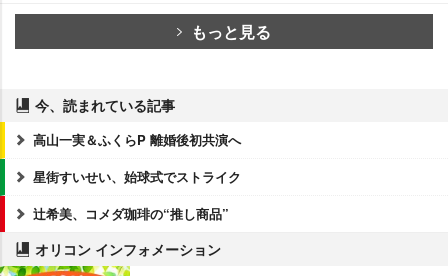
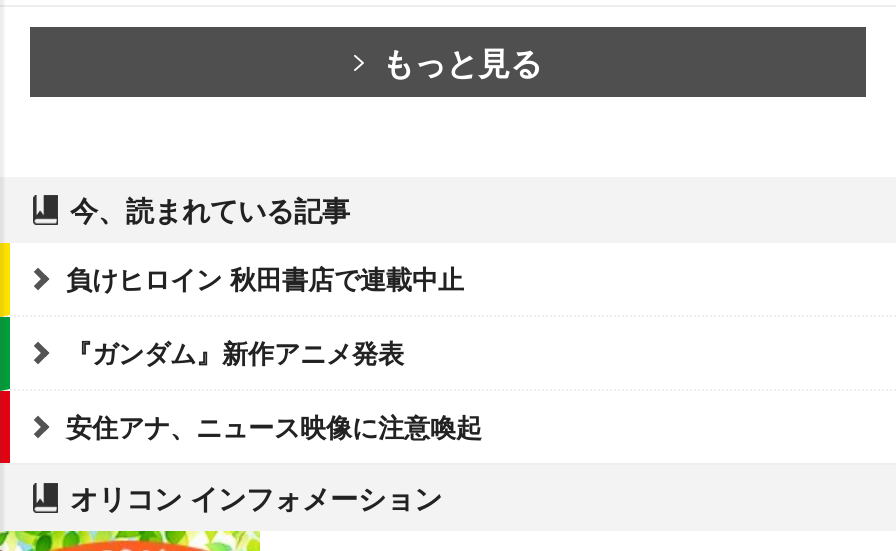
[33,130,241,149] 高山一実＆ふくらP 離婚後初共演へ -> [66,259,464,297] 負けヒロイン 秋田書店で連載中止
[33,167,241,186] 星街すいせい、始球式でストライク -> [66,333,404,371] 『ガンダム』新作アニメ発表
[33,204,229,223] 辻希美、コメダ珈琲の“推し商品” -> [66,407,482,445] 安住アナ、ニュース映像に注意喚起

